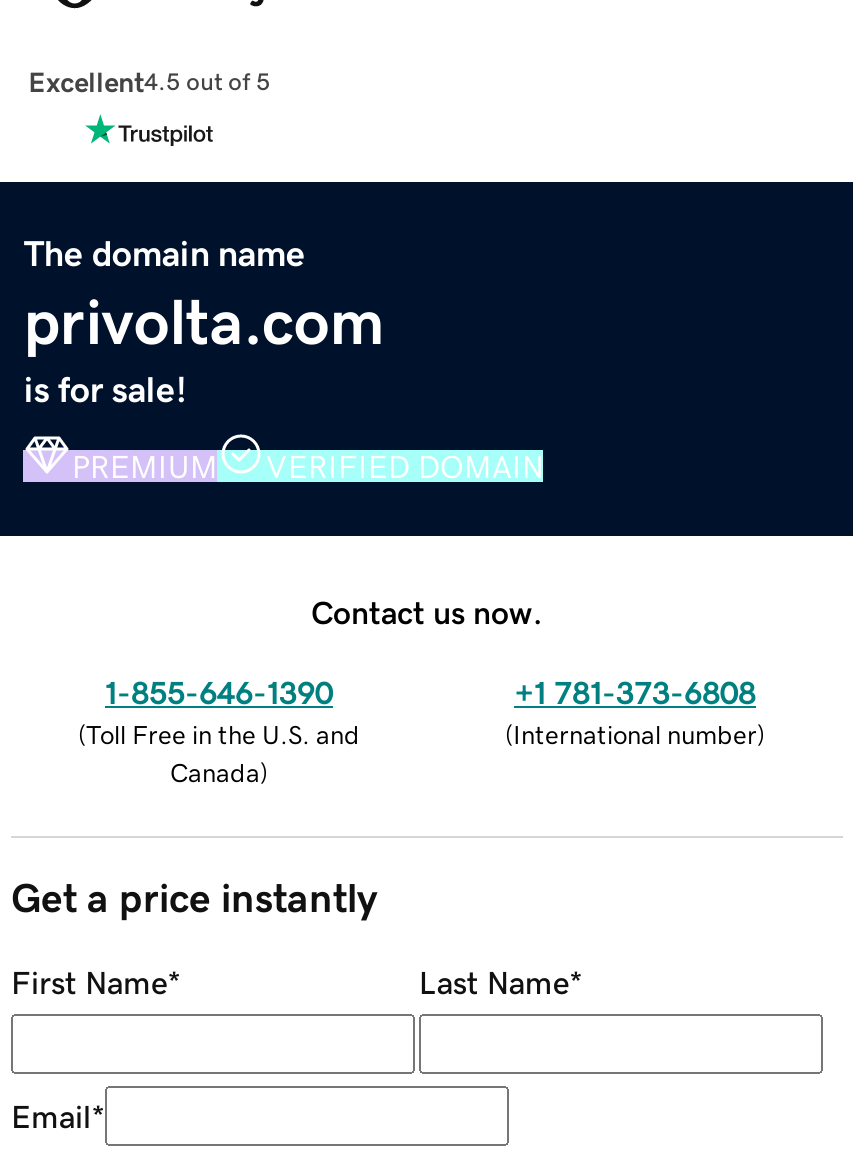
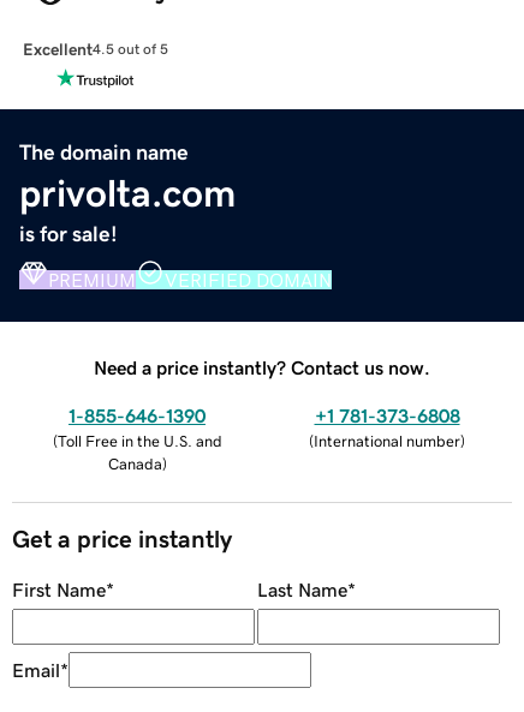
[311,595,543,627] Contact us now. -> [94,357,430,377] Need a price instantly? Contact us now.

